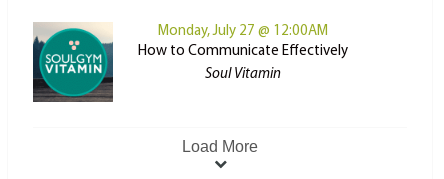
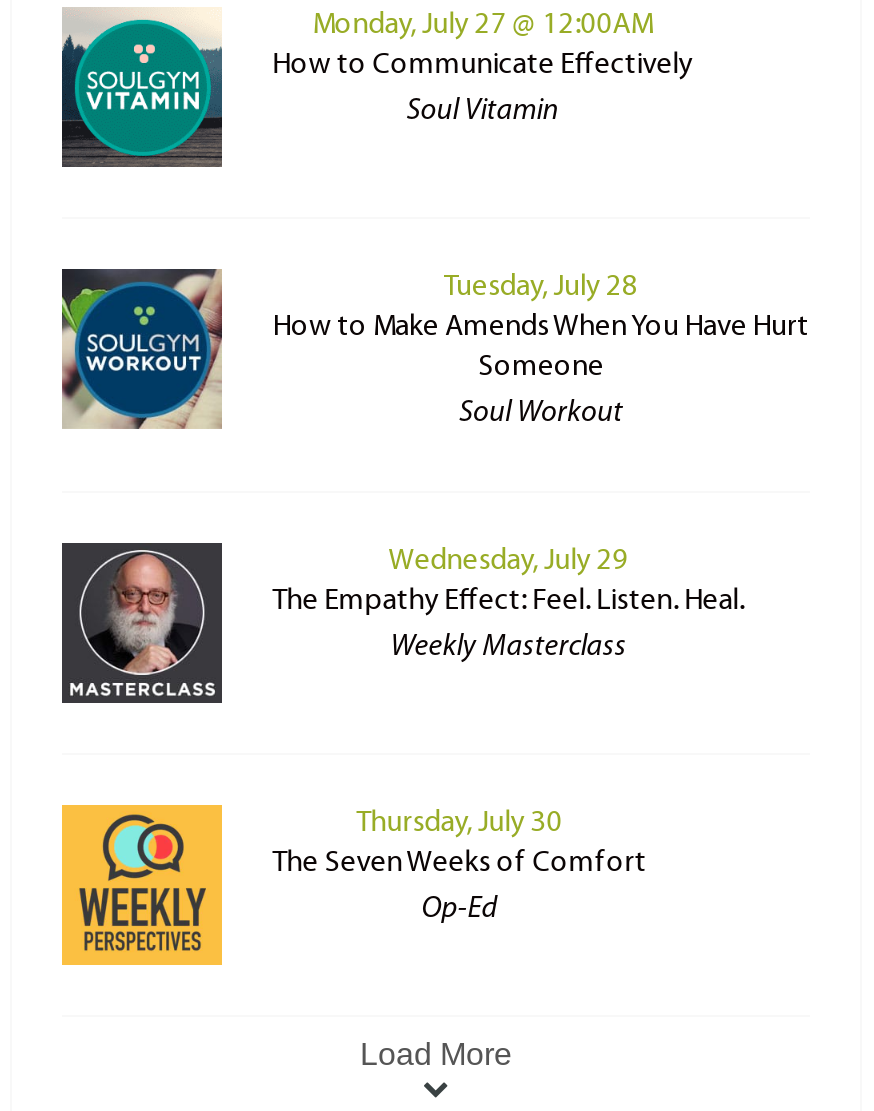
none -> [60,267,809,431] [image] | Tuesday, July 28 | How to Make Amends When You Have Hurt | Someone | Soul Workout
none -> [60,541,744,705] [image] | Wednesday, July 29 | The Empathy Effect: Feel. Listen. Heal. | Weekly Masterclass
none -> [60,803,646,967] [image] | Thursday, July 30 | The Seven Weeks of Comfort | Op-Ed

